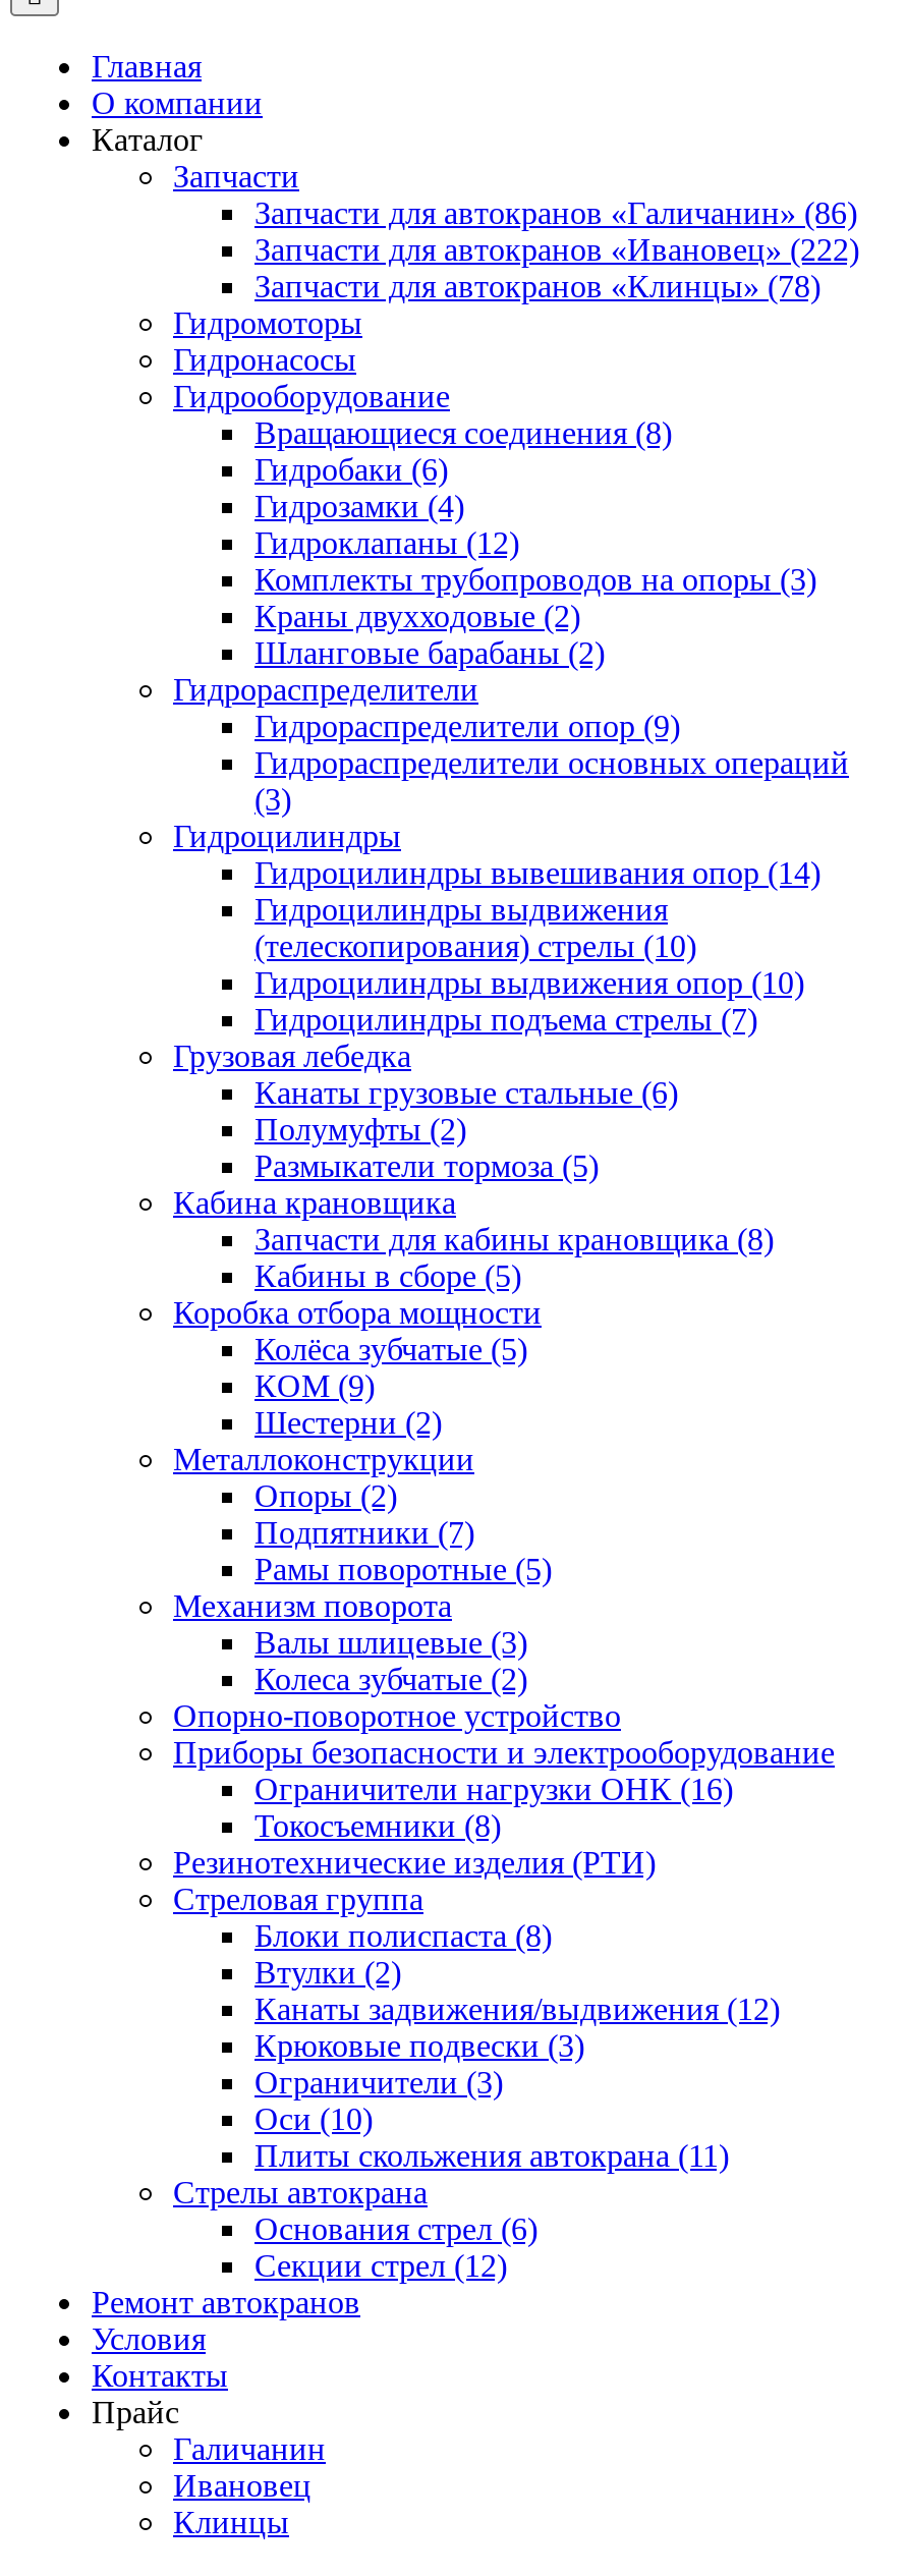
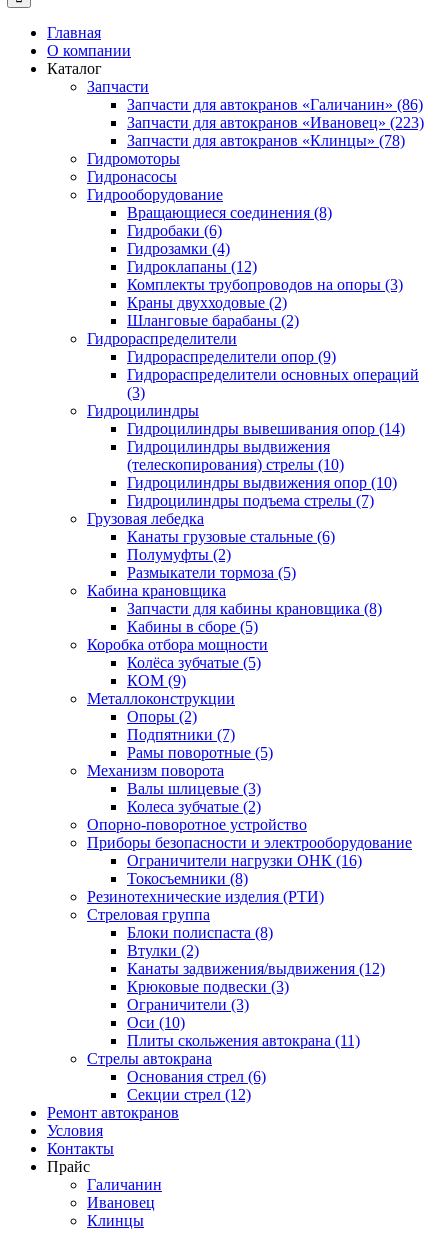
[254,232,859,267] Запчасти для автокранов «Ивановец» (222) -> [127,114,424,131] Запчасти для автокранов «Ивановец» (223)
[254,1405,442,1440] Шестерни (2) -> none

